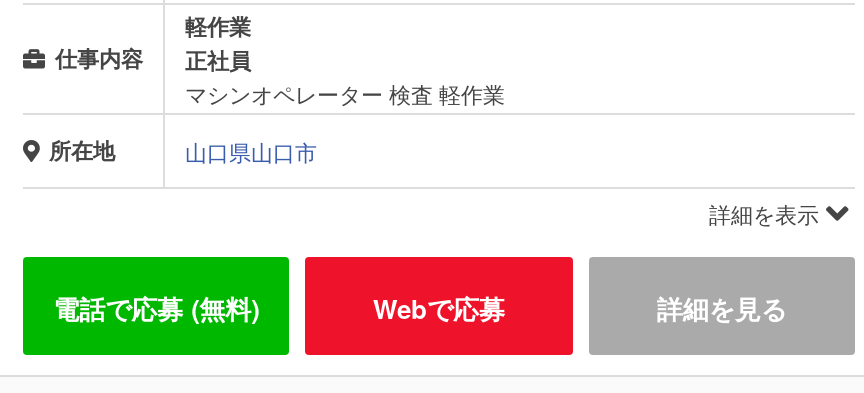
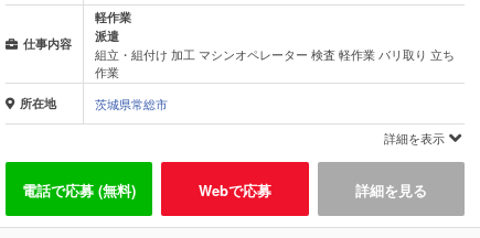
[185,46,505,110] 正社員 | マシンオペレーター 検査 軽作業 -> [95,28,455,81] 派遣 | 組立・組付け 加工 マシンオペレーター 検査 軽作業 バリ取り 立ち | 作業
[185,136,317,168] 山口県山口市 -> [95,95,168,113] 茨城県常総市

